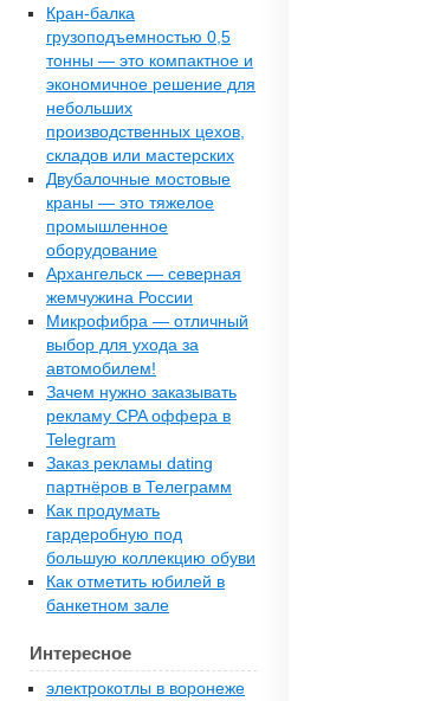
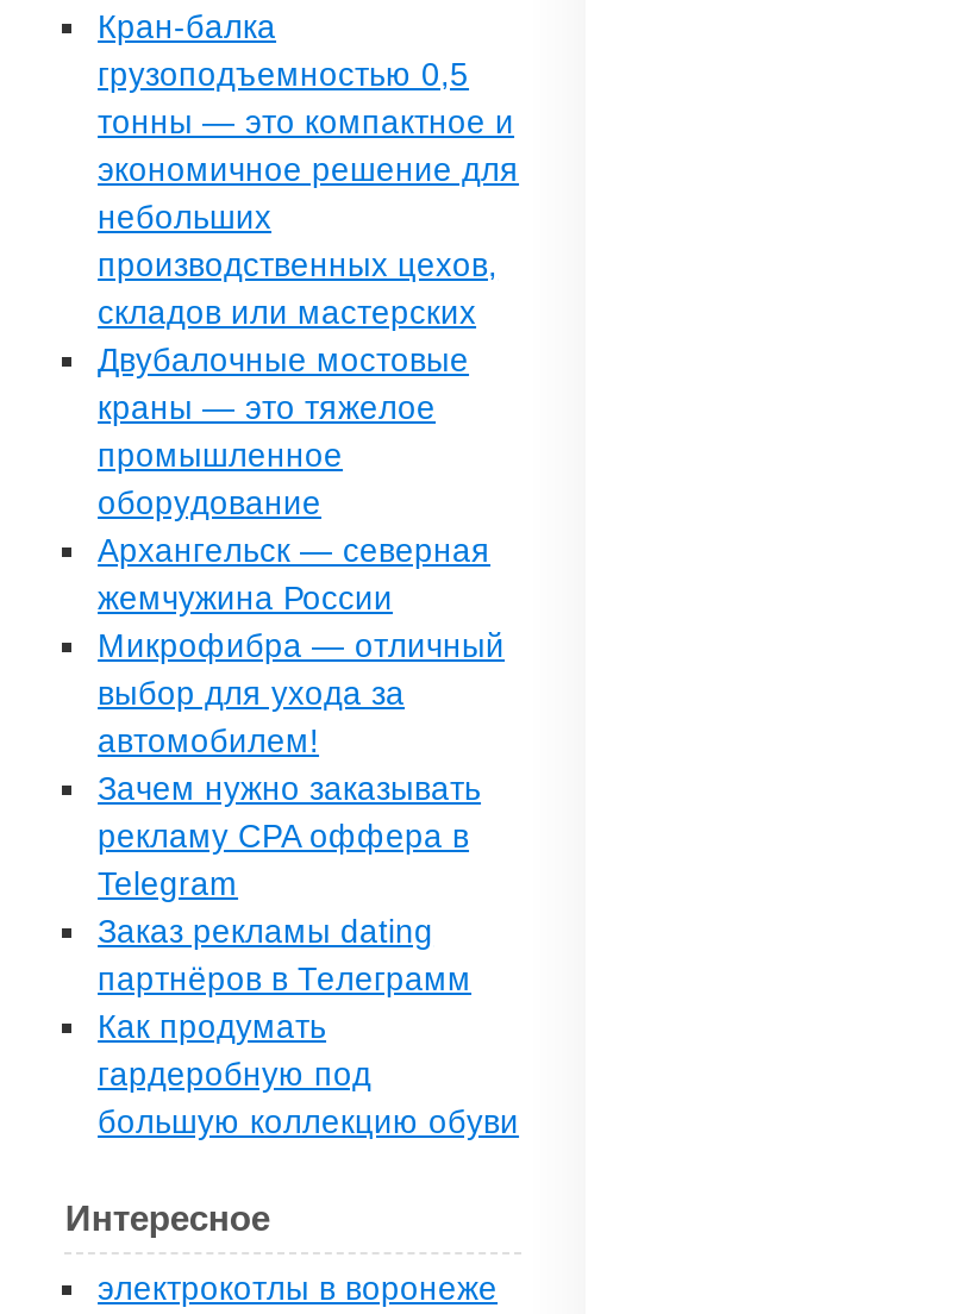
[46,573,225,614] Как отметить юбилей в | банкетном зале -> none

